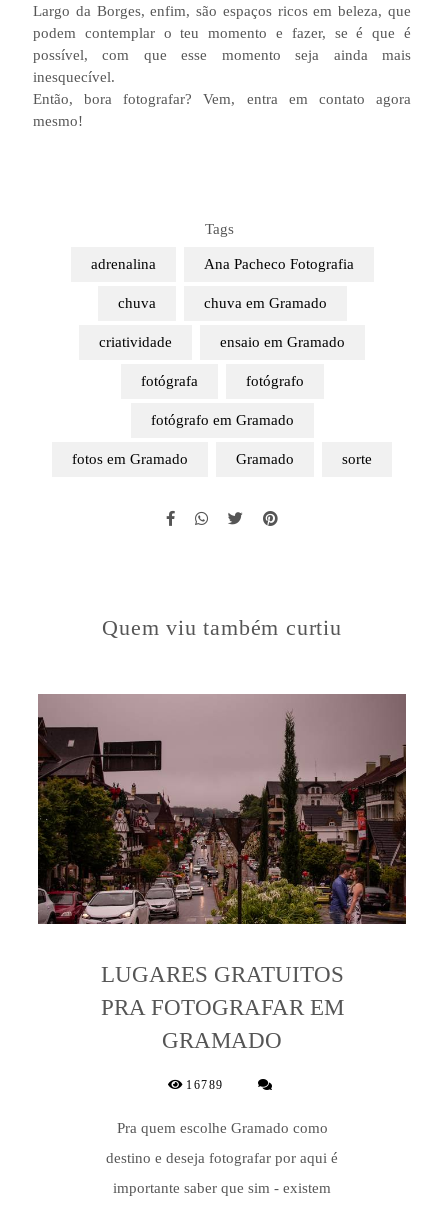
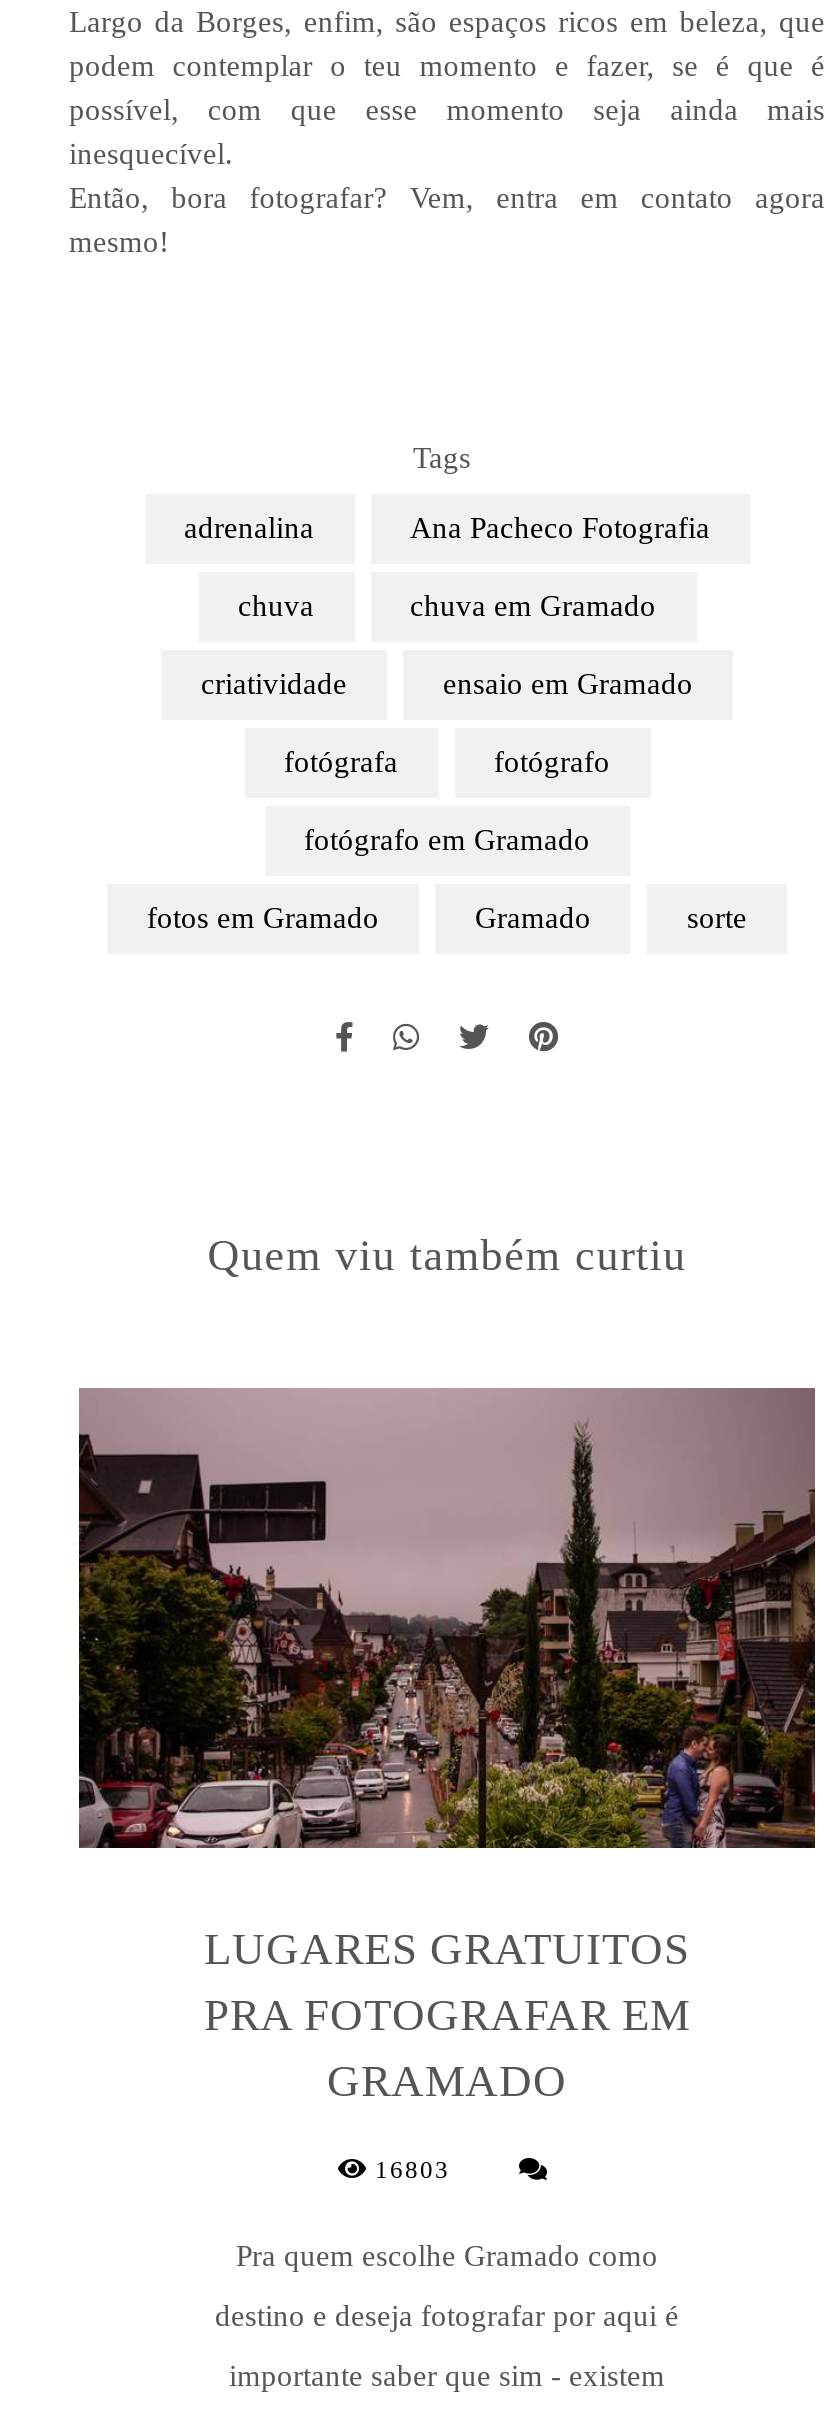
[186,1078,223,1092] 16789 -> [375,2156,450,2184] 16803

